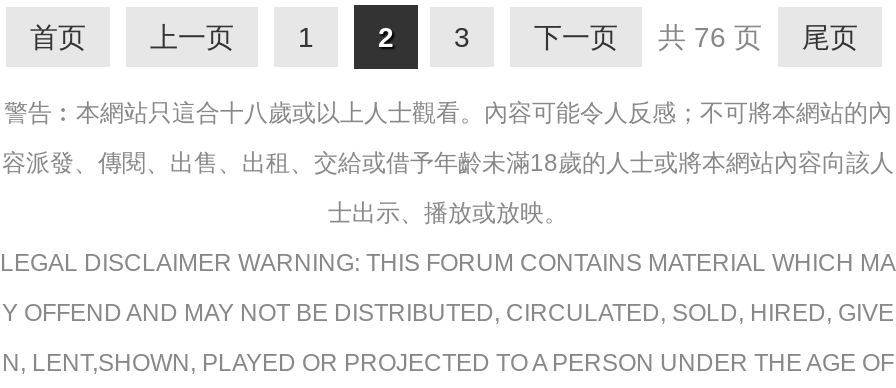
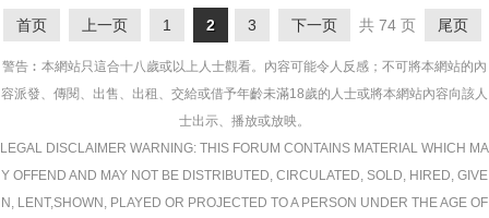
[30,21,858,53] 首页 上一页 1 2 3 下一页 共 76 页 尾页 -> [16,16,468,34] 首页 上一页 1 2 3 下一页 共 74 页 尾页

